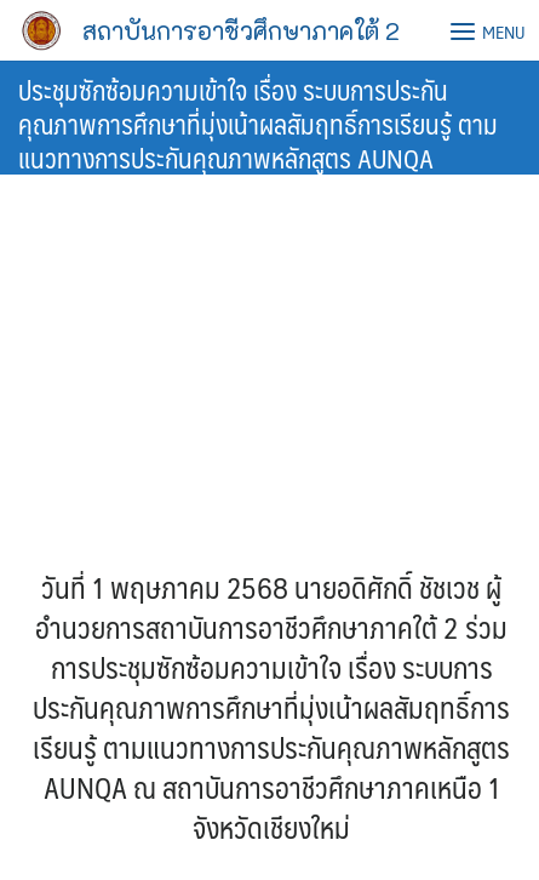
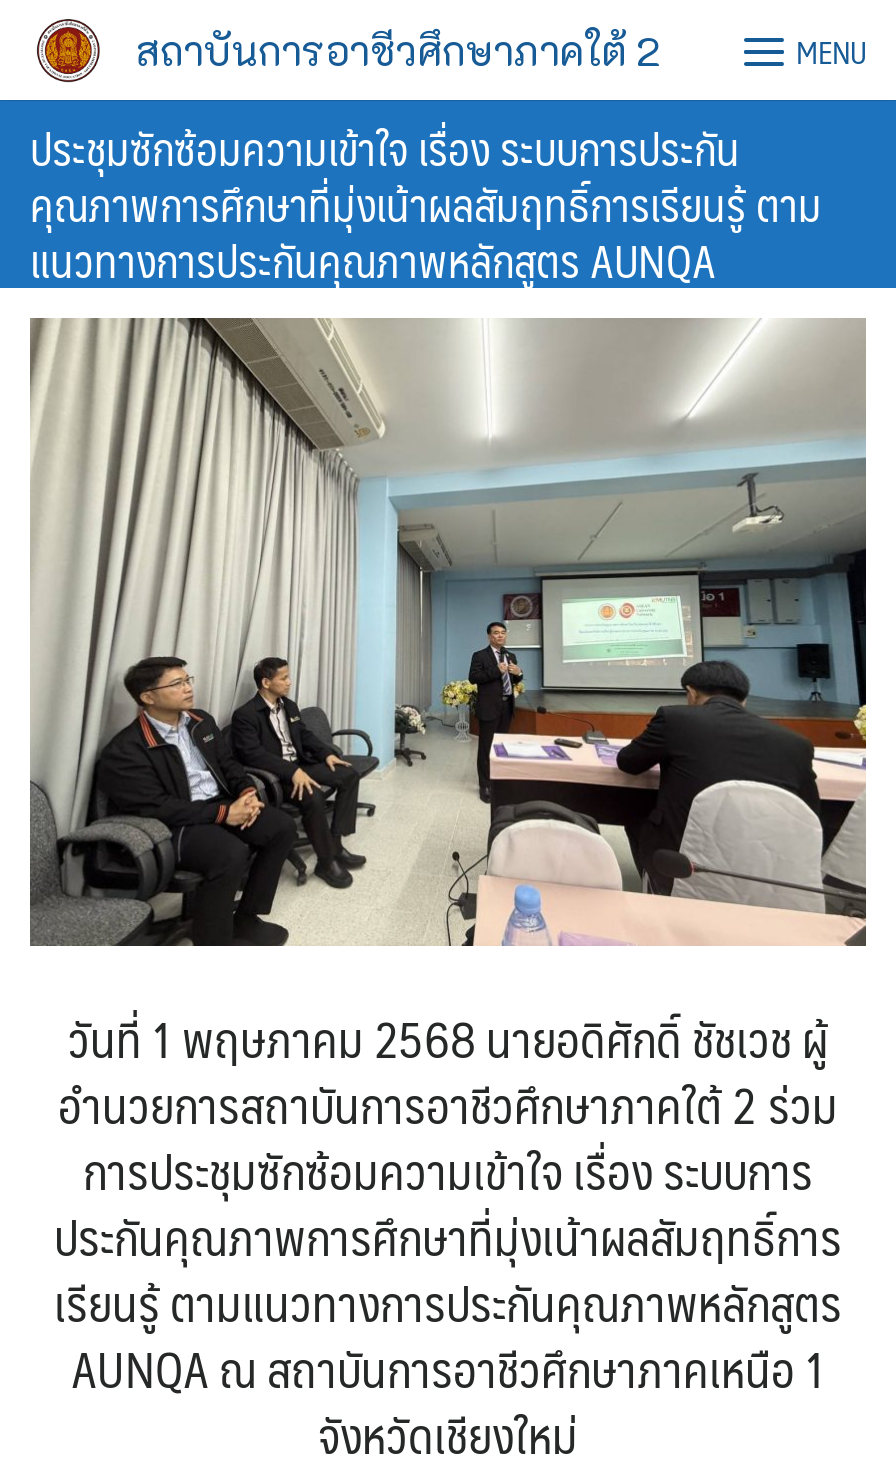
none -> [28,316,868,950] [image]

